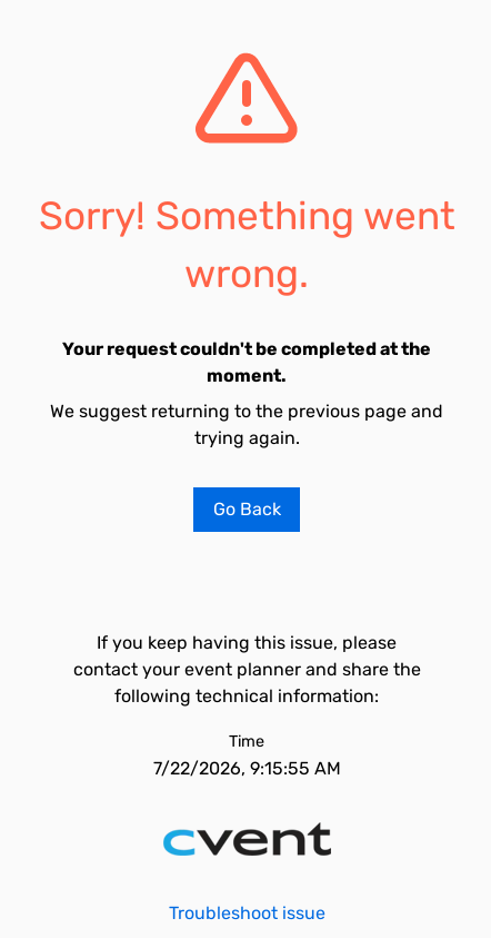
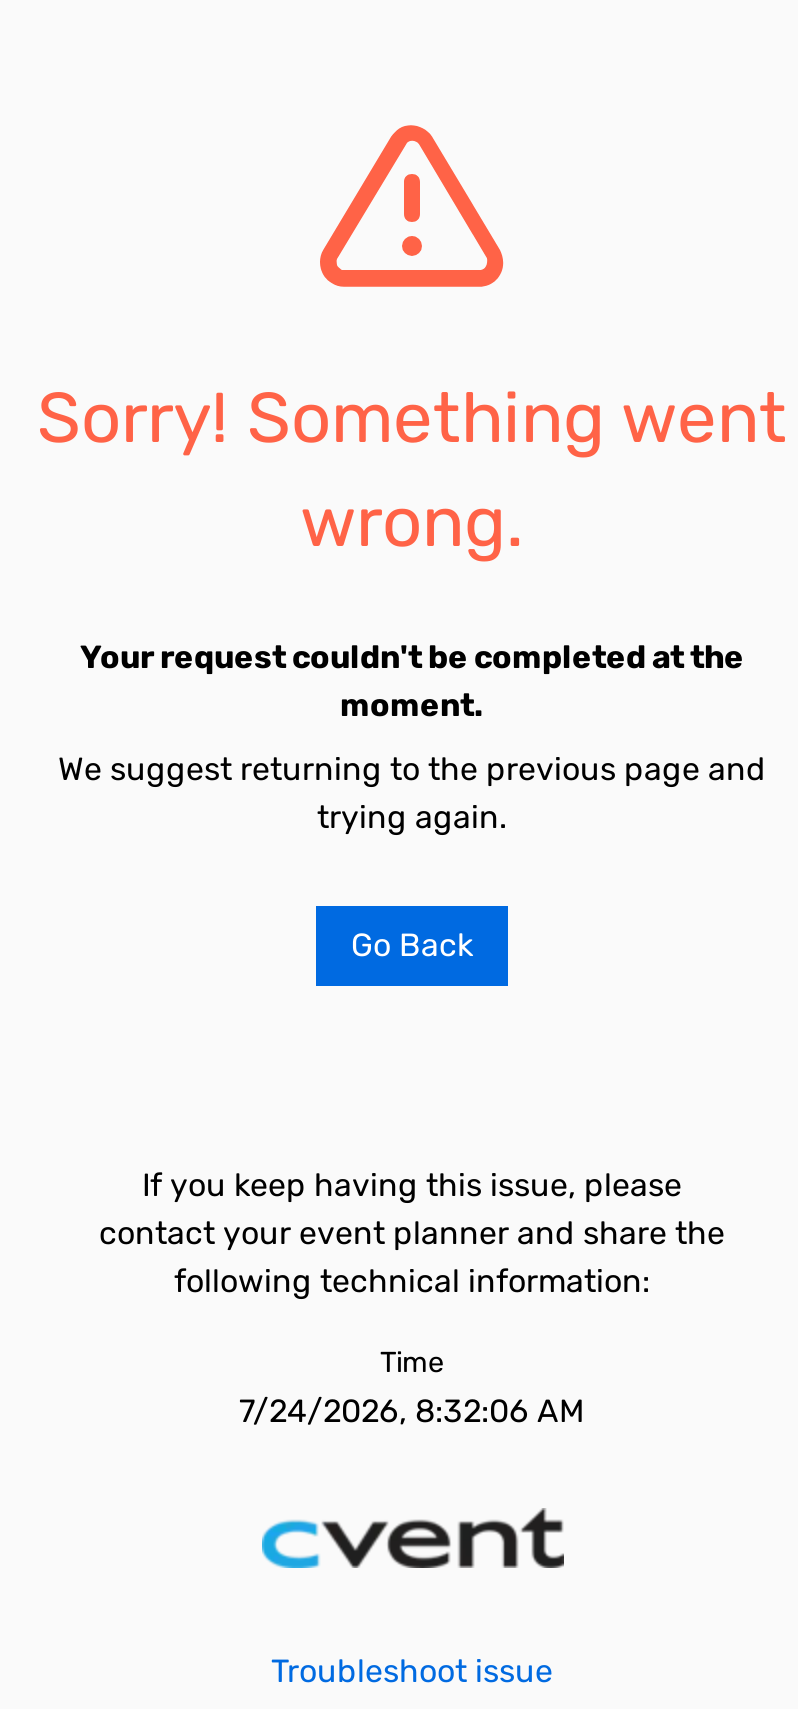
[153,758,340,779] 7/22/2026, 9:15:55 AM -> [239,1392,585,1430] 7/24/2026, 8:32:06 AM

